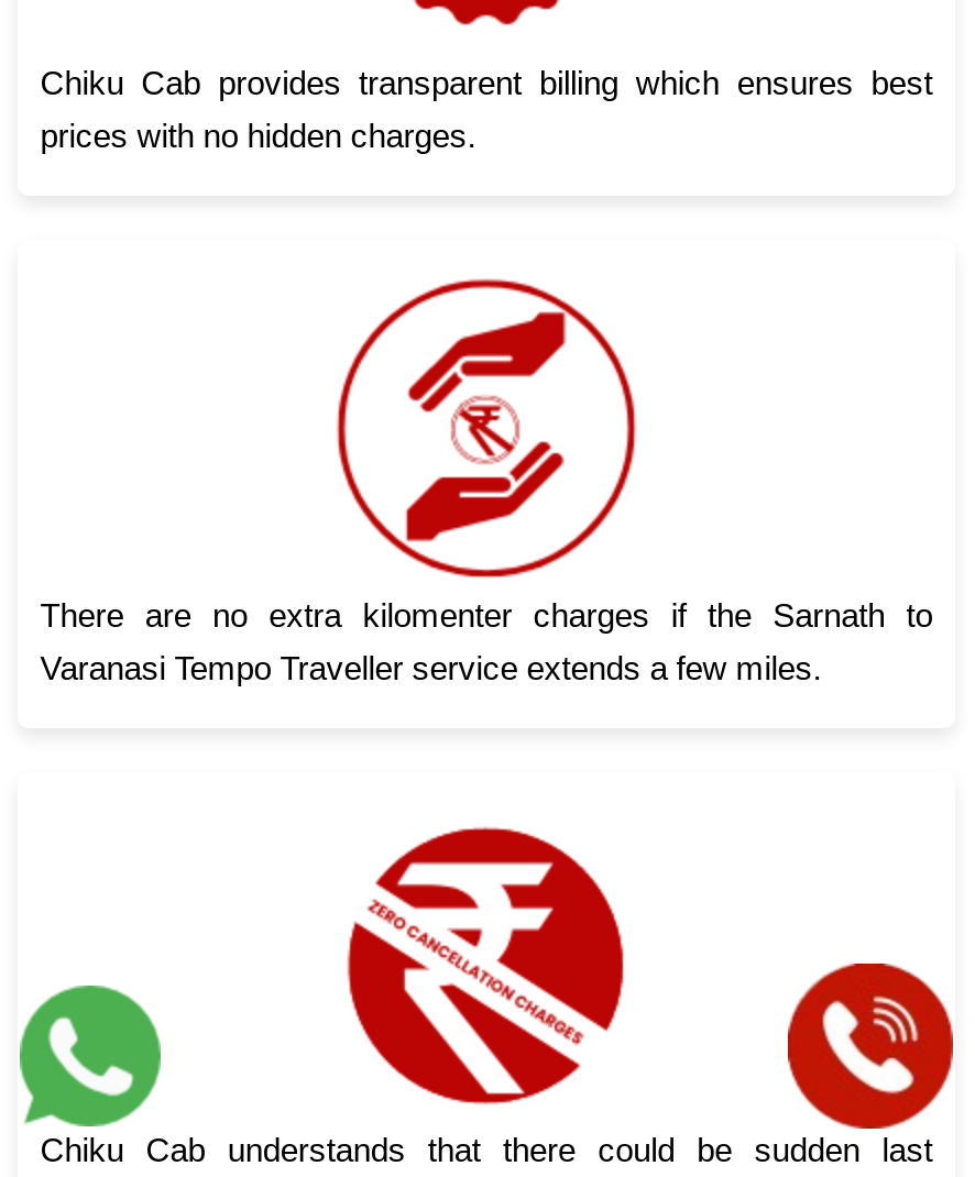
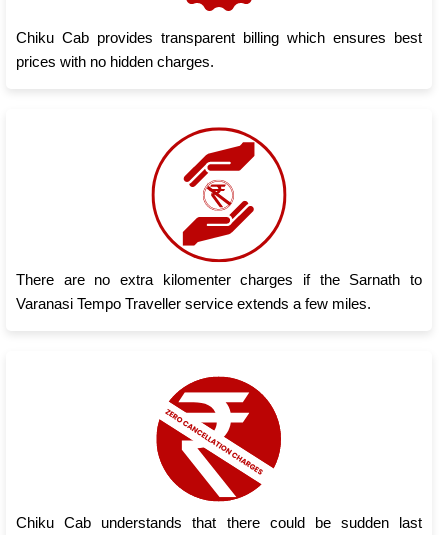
[786,961,955,1126] [image] -> none
[18,983,163,1126] [image] -> none

